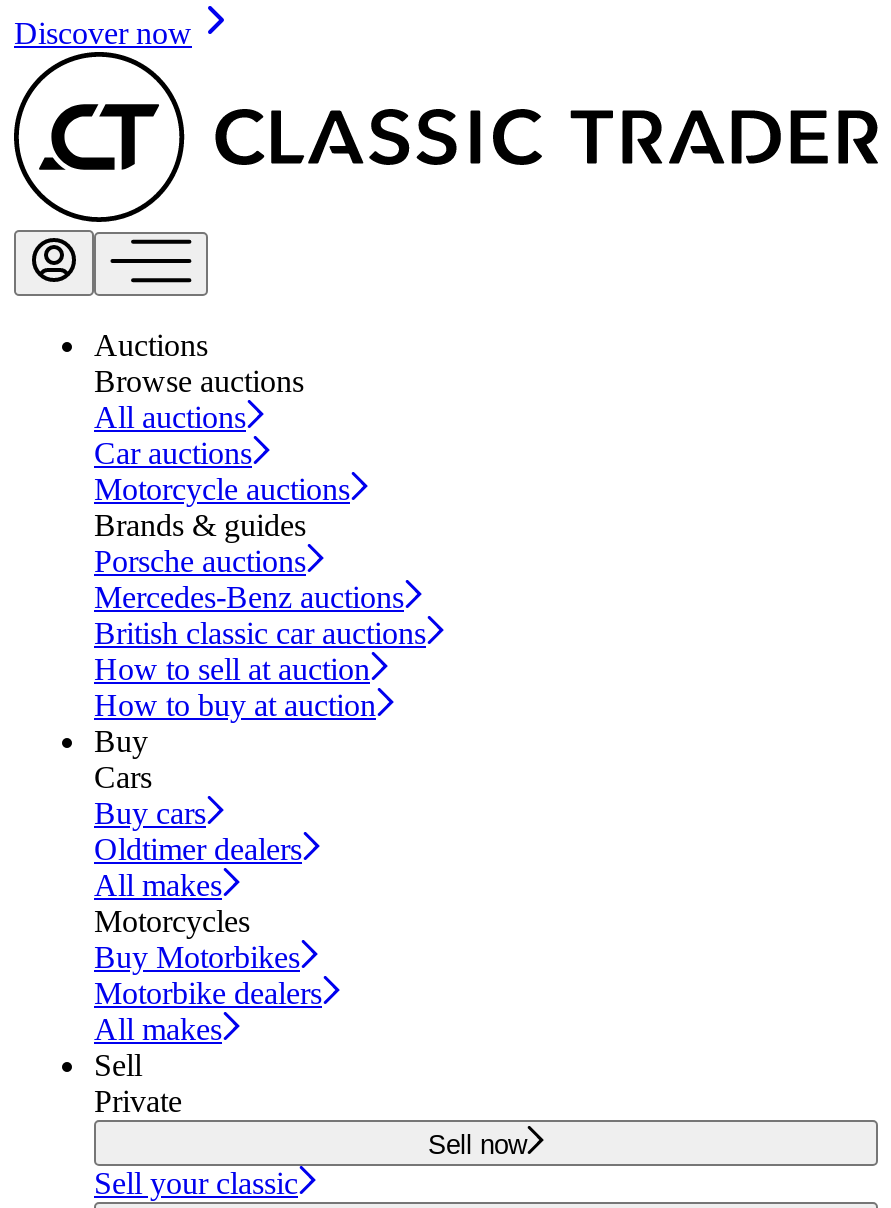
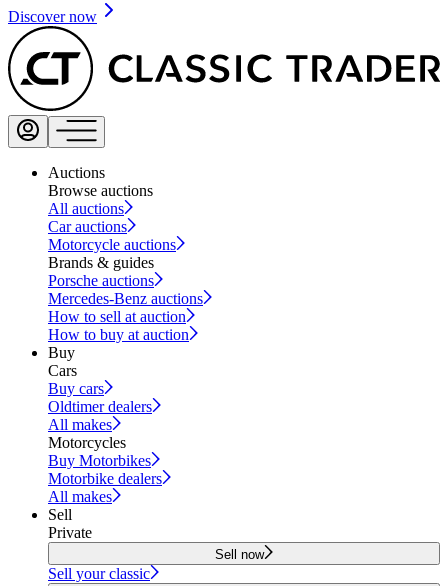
[94,616,426,650] British classic car auctions -> none

